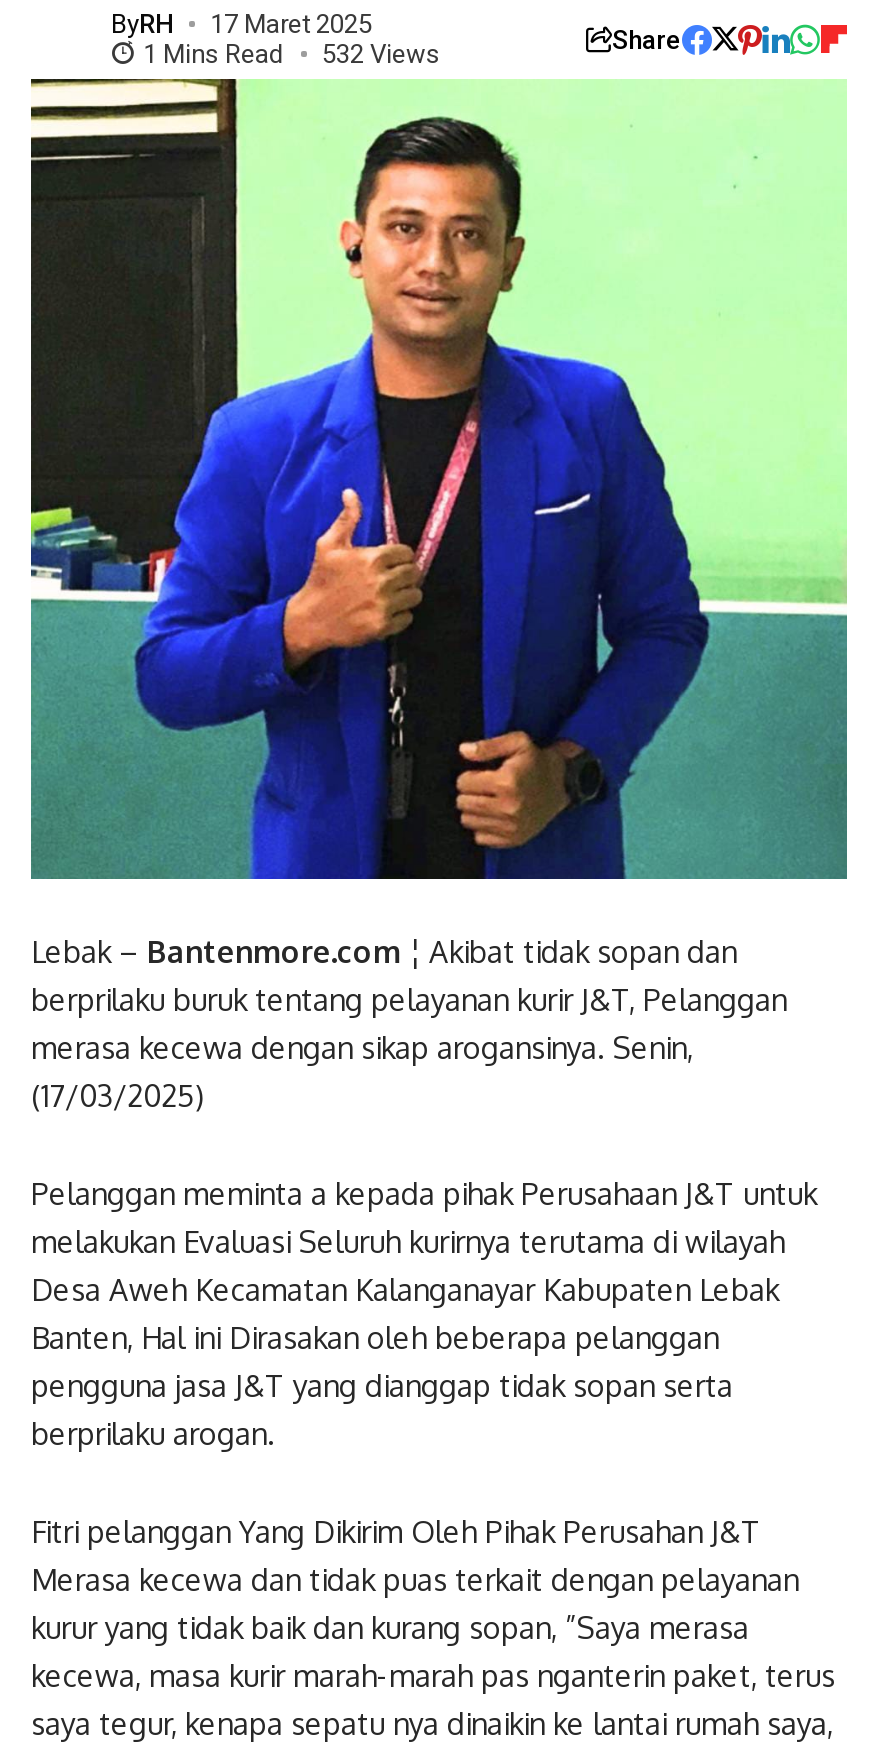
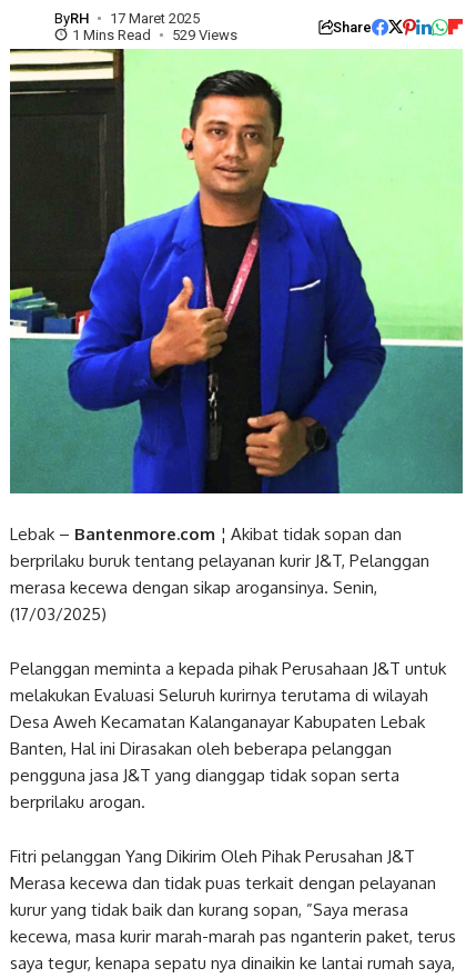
[143,39,440,69] 1 Mins Read 532 Views -> [72,27,237,43] 1 Mins Read 529 Views

